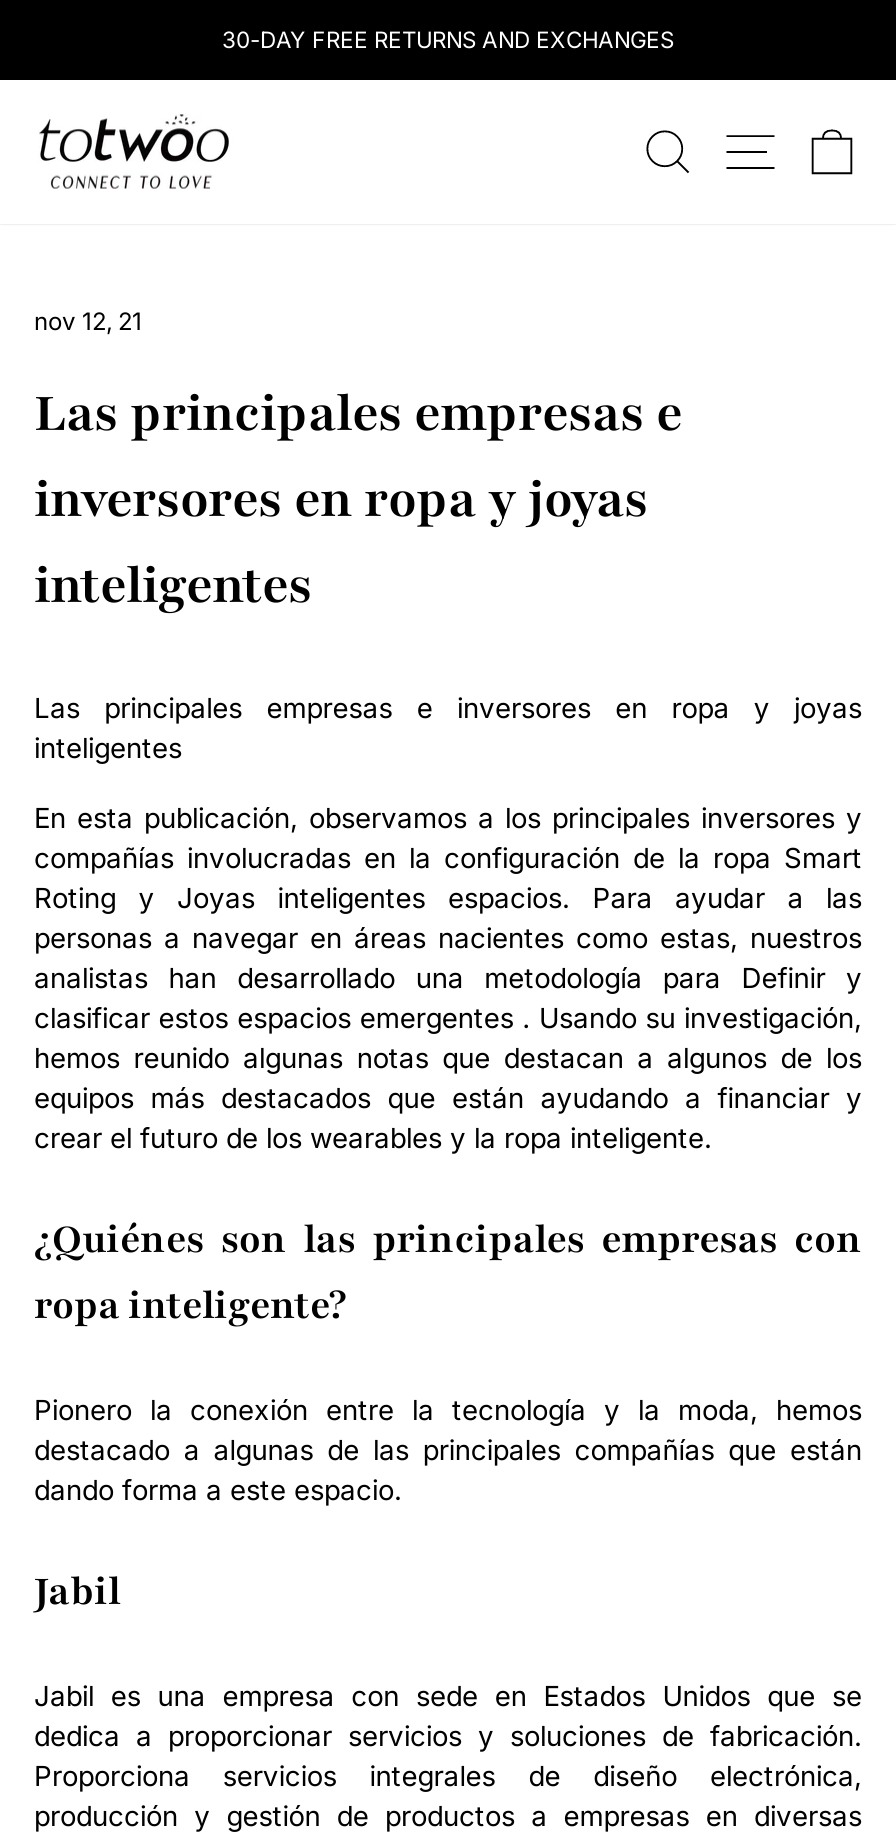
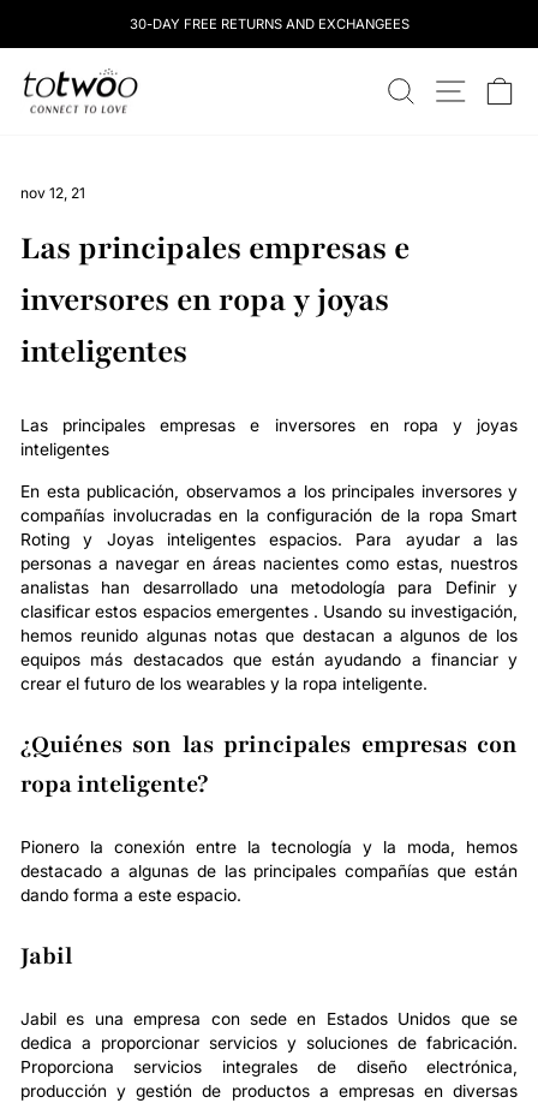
[222,26,674,54] 30-DAY FREE RETURNS AND EXCHANGES -> [129,16,409,32] 30-DAY FREE RETURNS AND EXCHANGEES

